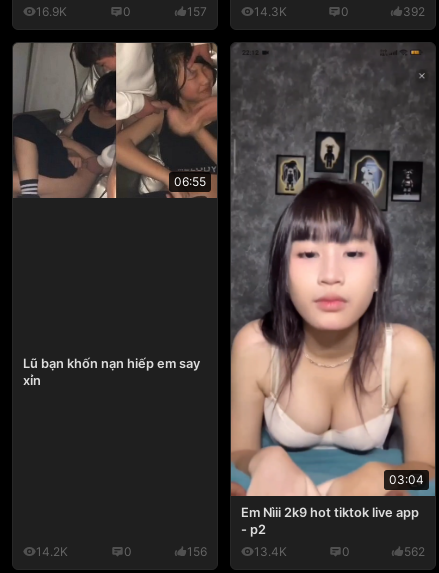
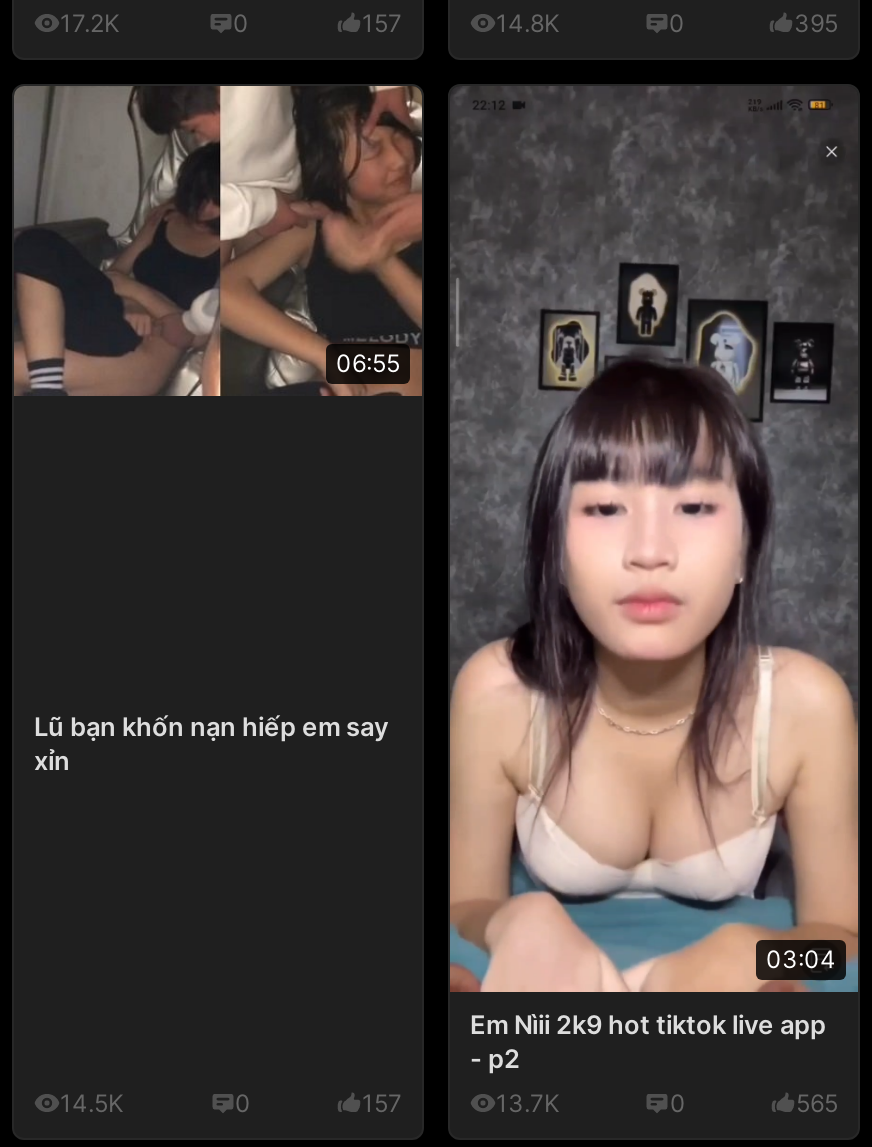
[36,4,67,19] 16.9K -> [60,7,120,37] 17.2K
[254,4,287,19] 14.3K -> [496,7,560,37] 14.8K
[403,4,425,19] 392 -> [794,7,838,37] 395
[36,544,68,559] 14.2K -> [60,1088,124,1118] 14.5K
[187,544,207,559] 156 -> [362,1088,402,1118] 157
[254,544,287,559] 13.4K -> [496,1088,560,1118] 13.7K
[404,544,425,559] 562 -> [796,1088,838,1118] 565

